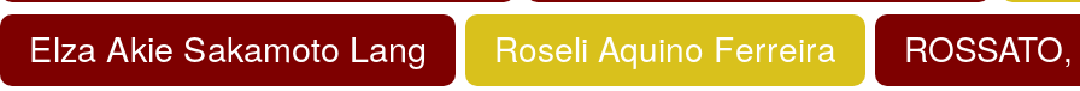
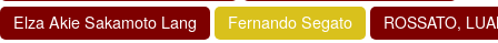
[494,24,837,72] Roseli Aquino Ferreira -> [228,11,352,33] Fernando Segato

